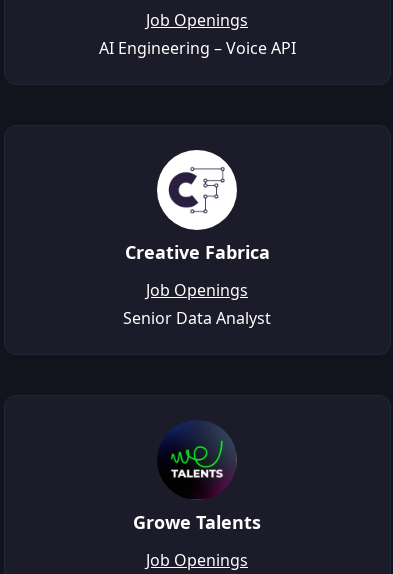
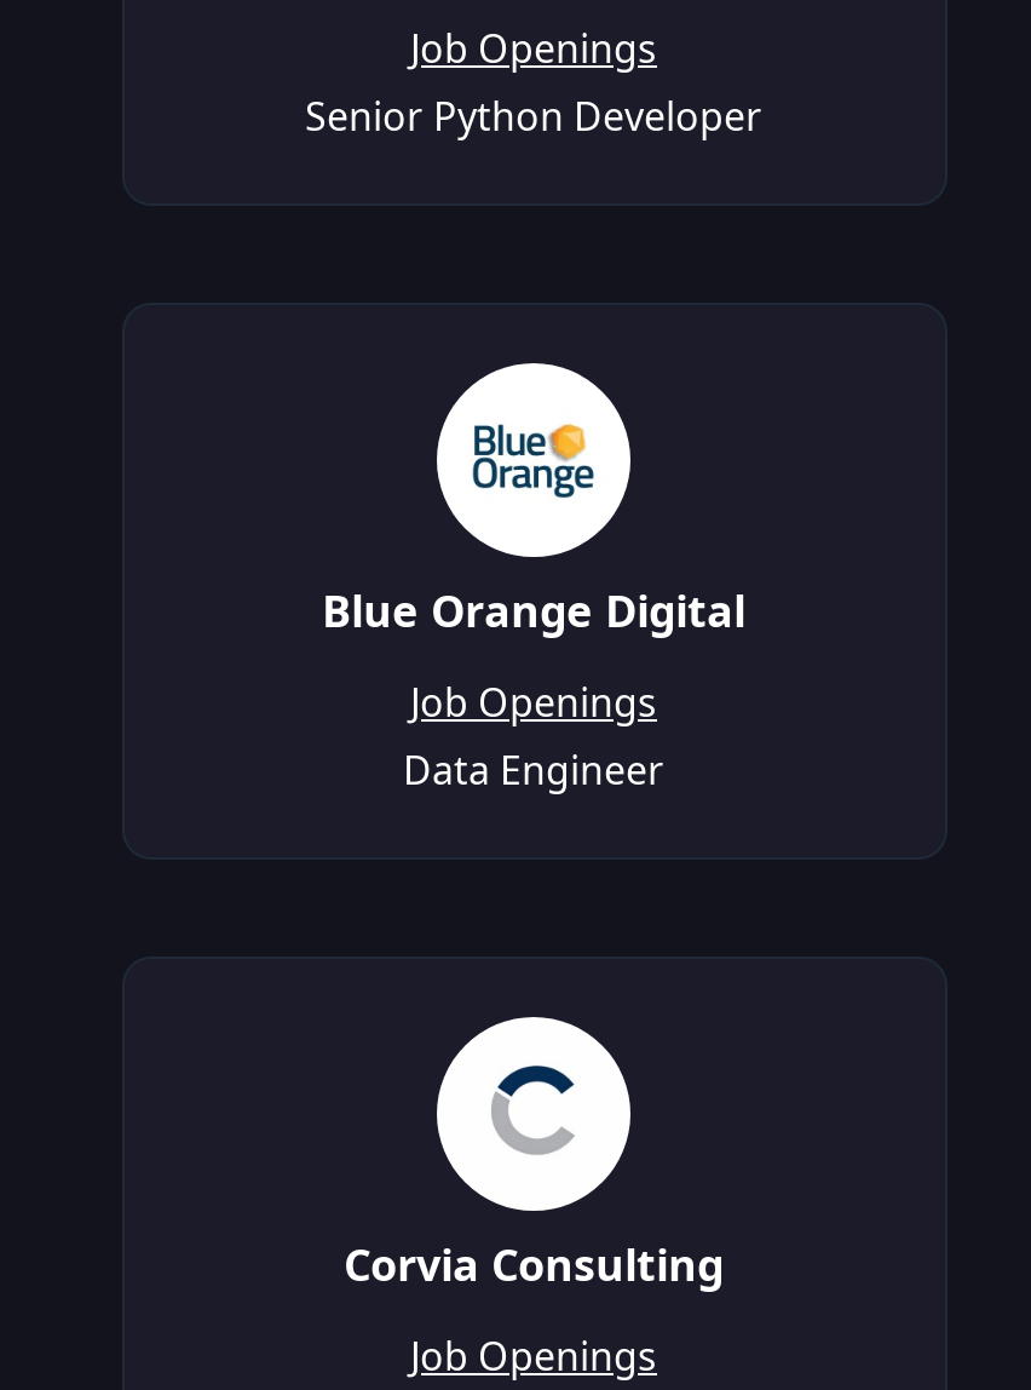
[98,37,295,59] AI Engineering – Voice API -> [305,90,762,143] Senior Python Developer
[124,166,269,264] [image] | Creative Fabrica -> [322,404,745,639] [image] | Blue Orange Digital
[123,307,271,329] Senior Data Analyst -> [403,743,664,797] Data Engineer
[133,420,261,534] [image] | Growe Talents -> [344,1015,724,1293] [image] | Corvia Consulting

